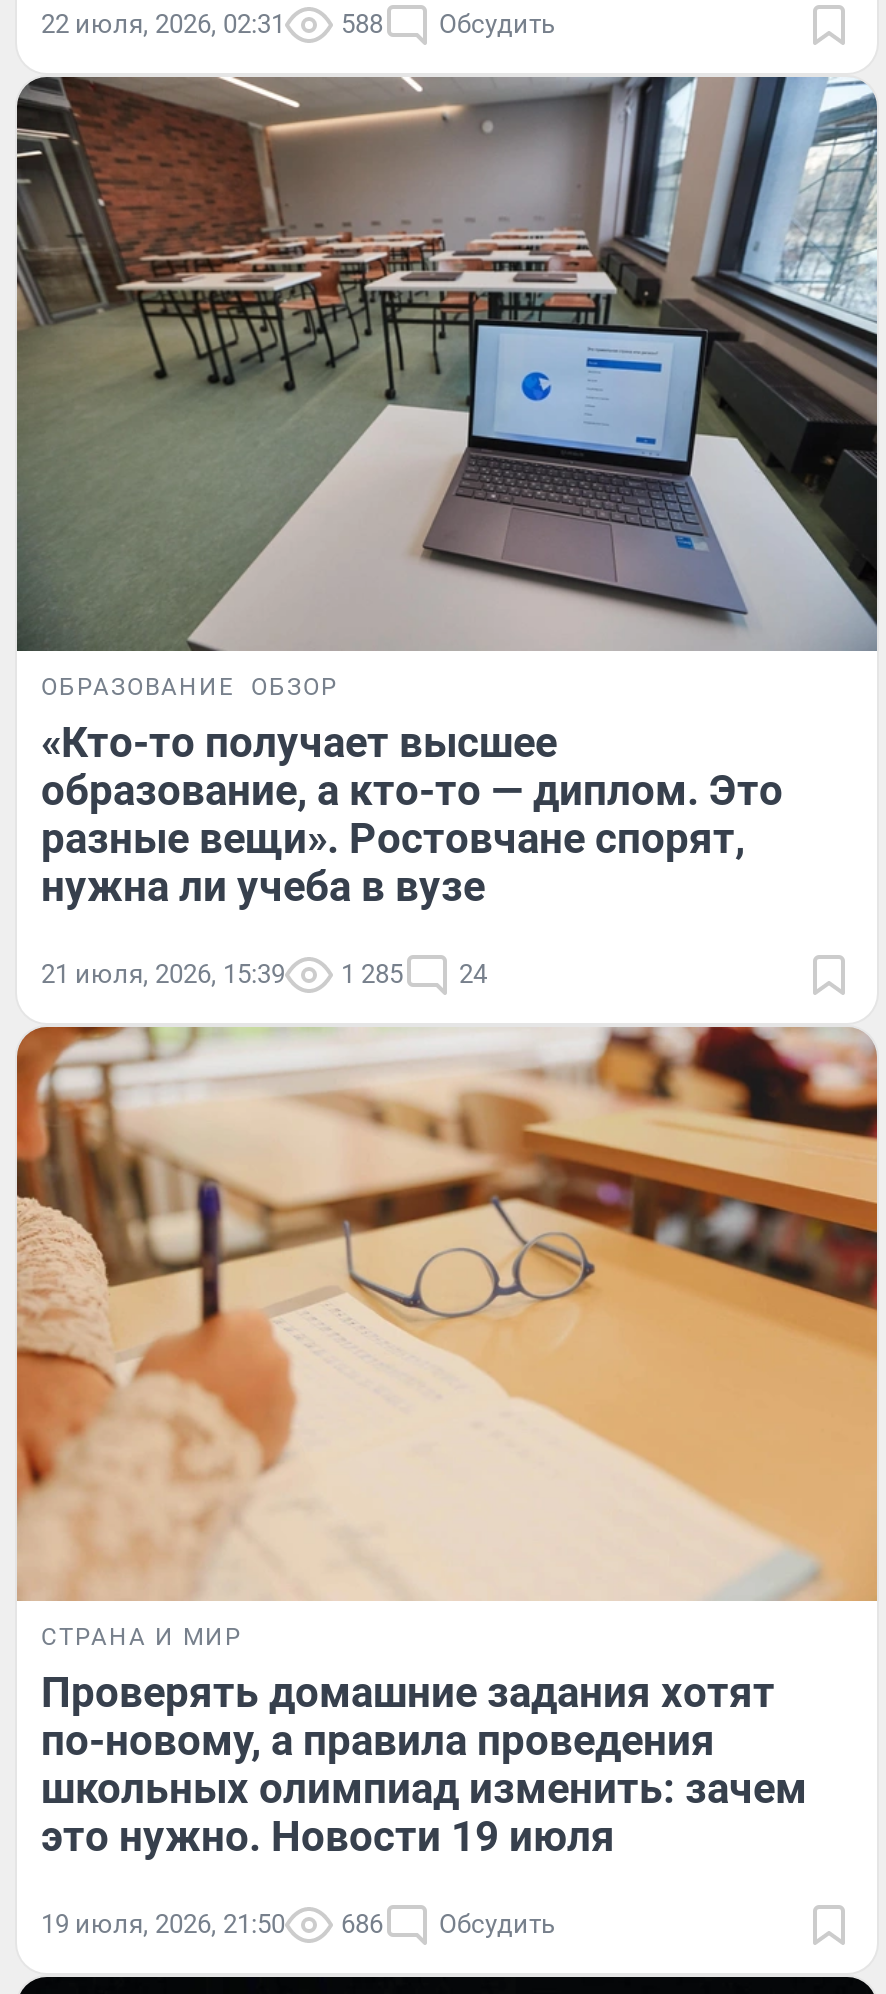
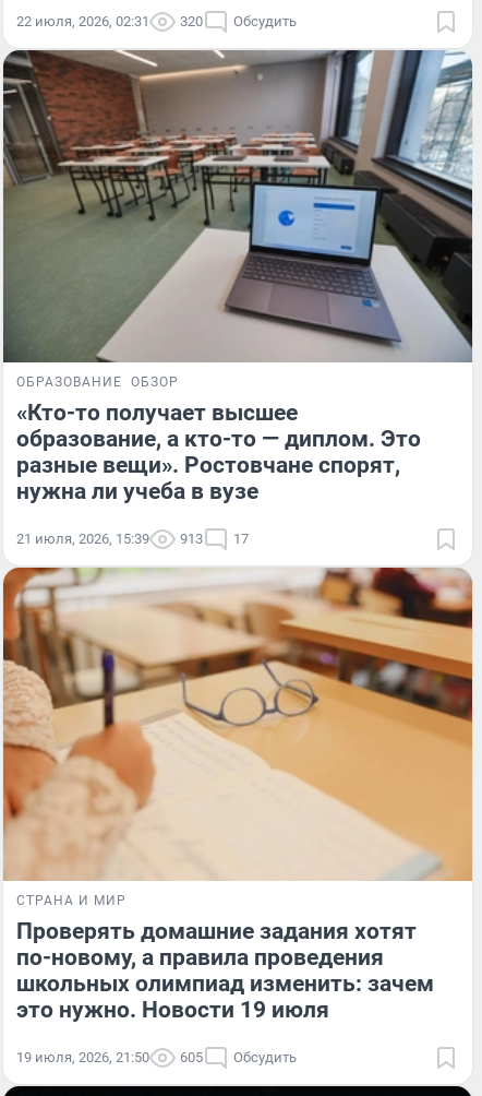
[41,9,555,39] 22 июля, 2026, 02:31 588 Обсудить -> [16,13,297,29] 22 июля, 2026, 02:31 320 Обсудить
[341,959,403,989] 1 285 -> [180,531,203,547] 913
[459,959,487,989] 24 -> [233,531,249,547] 17
[41,1908,555,1938] 19 июля, 2026, 21:50 686 Обсудить -> [16,1049,297,1065] 19 июля, 2026, 21:50 605 Обсудить

